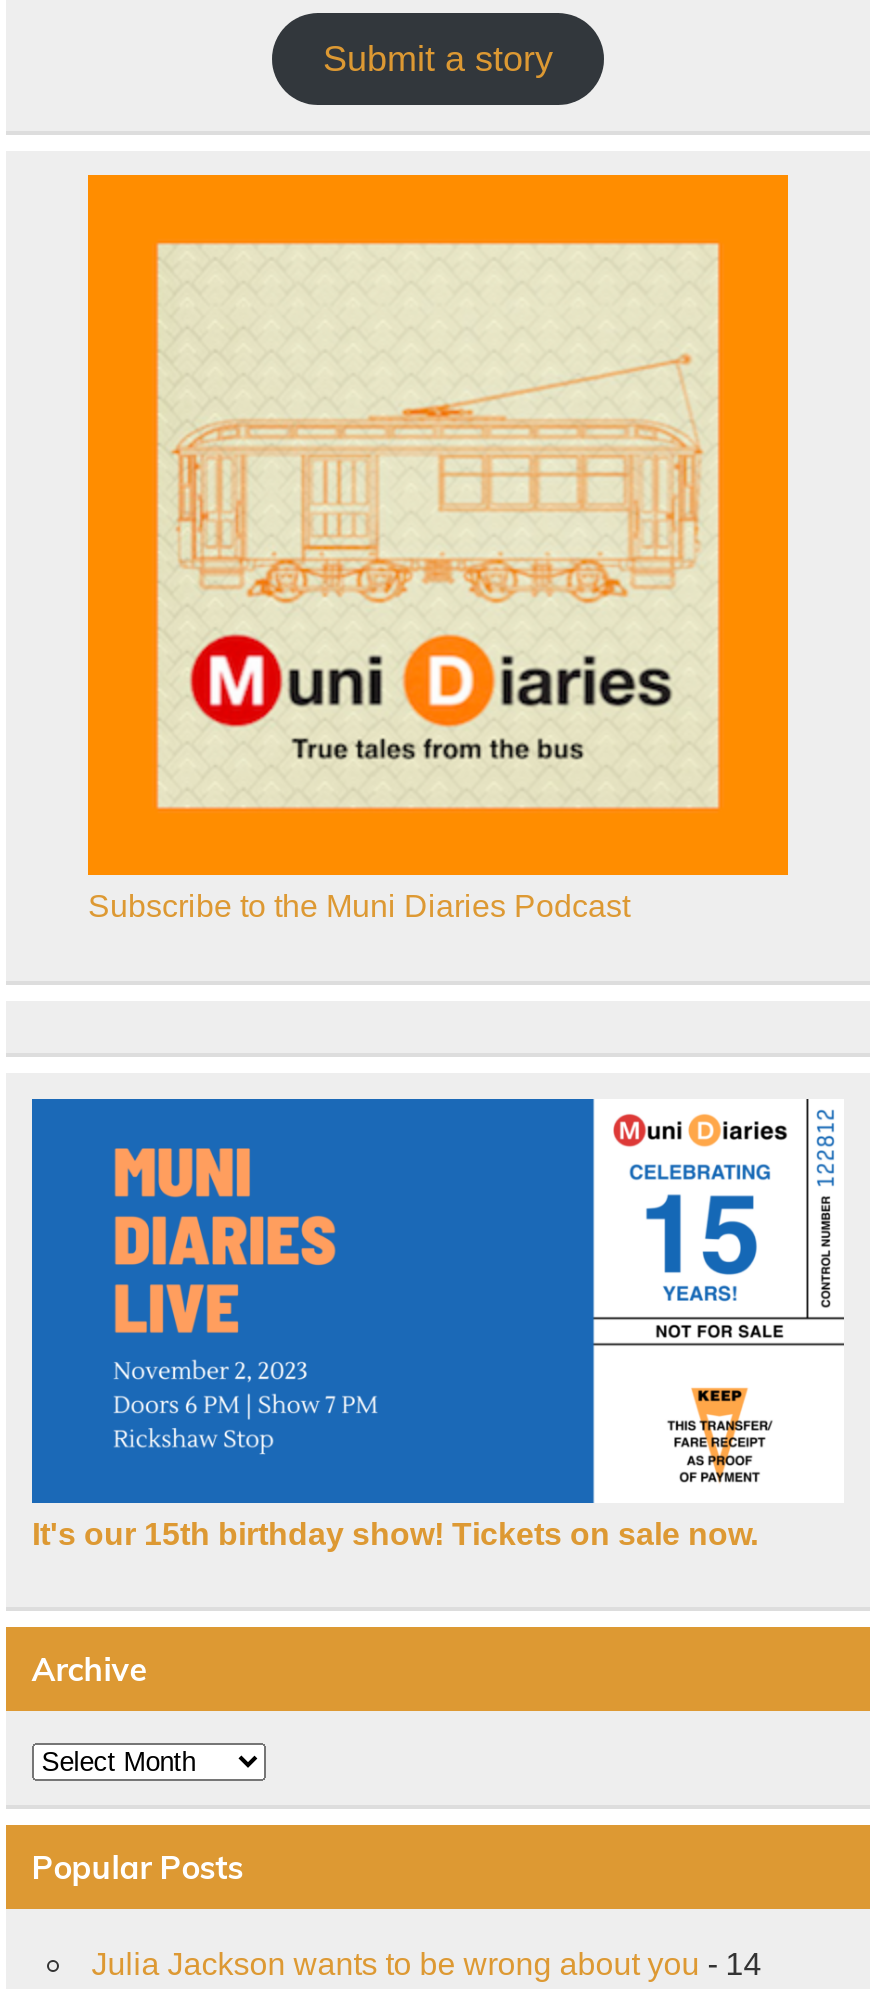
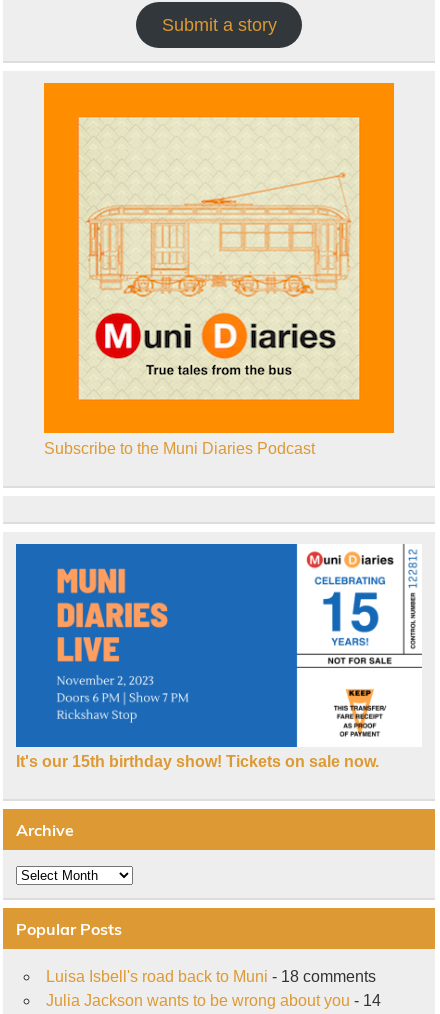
none -> [46,968,376,985] Luisa Isbell's road back to Muni - 18 comments

